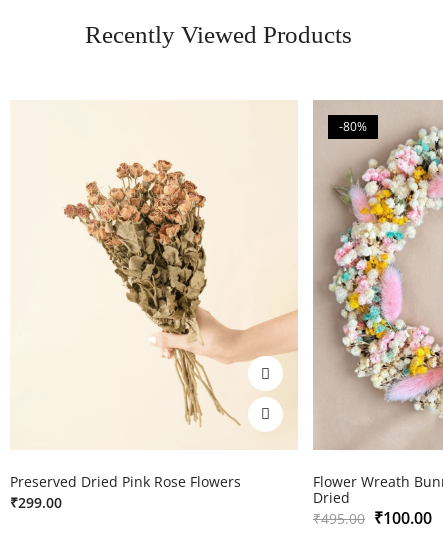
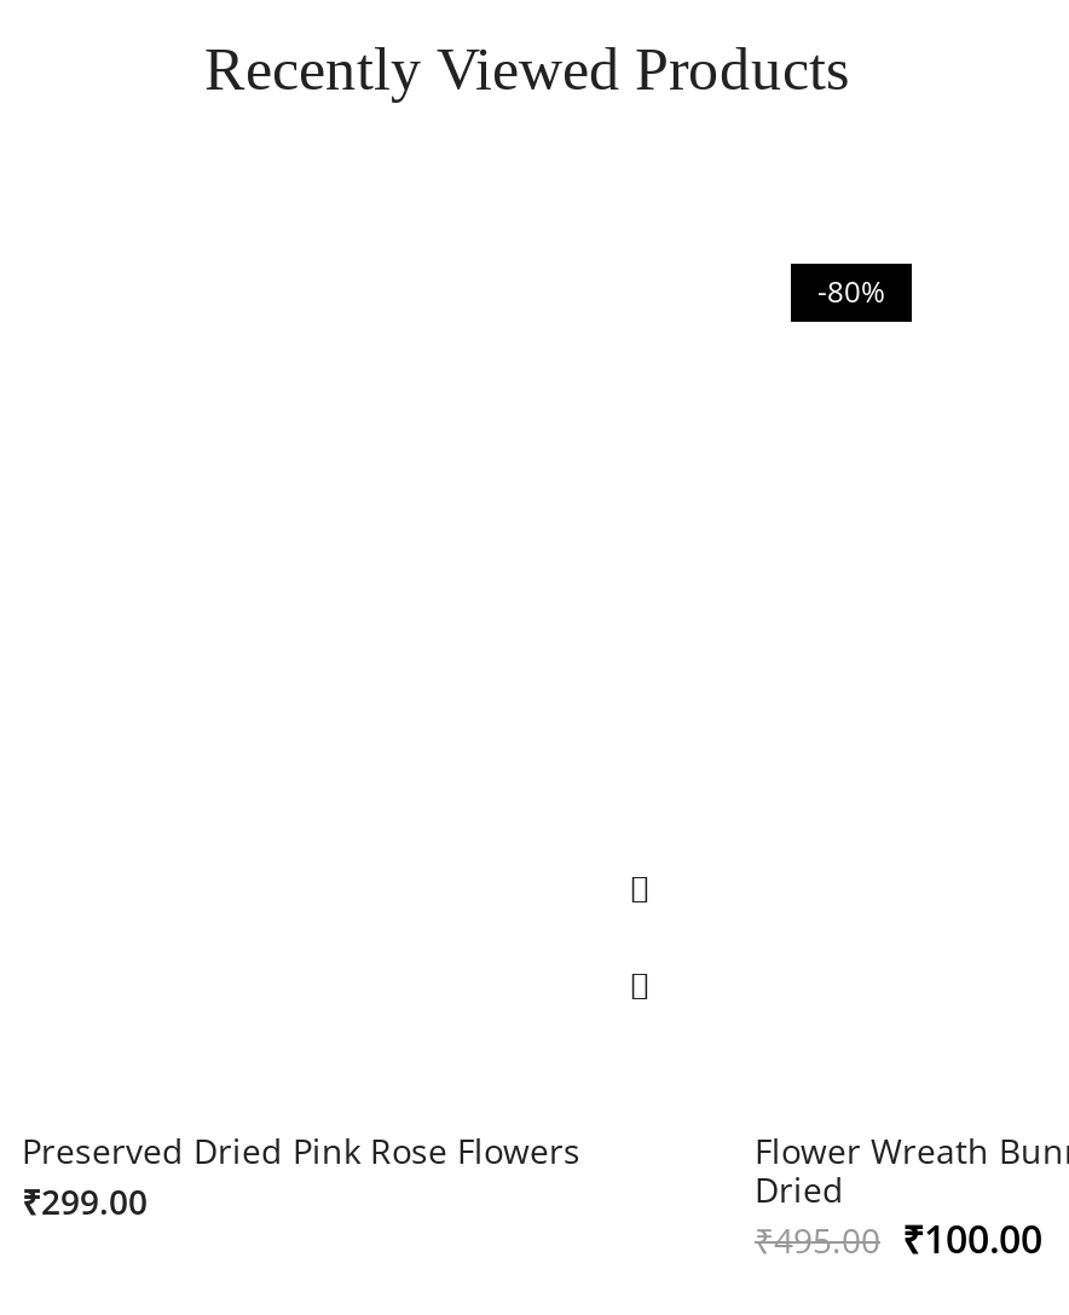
[12,101,299,450] [image] -> none
[312,100,440,451] [image] -> none

